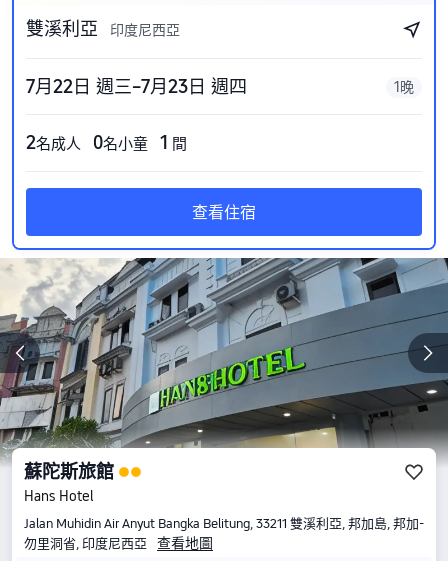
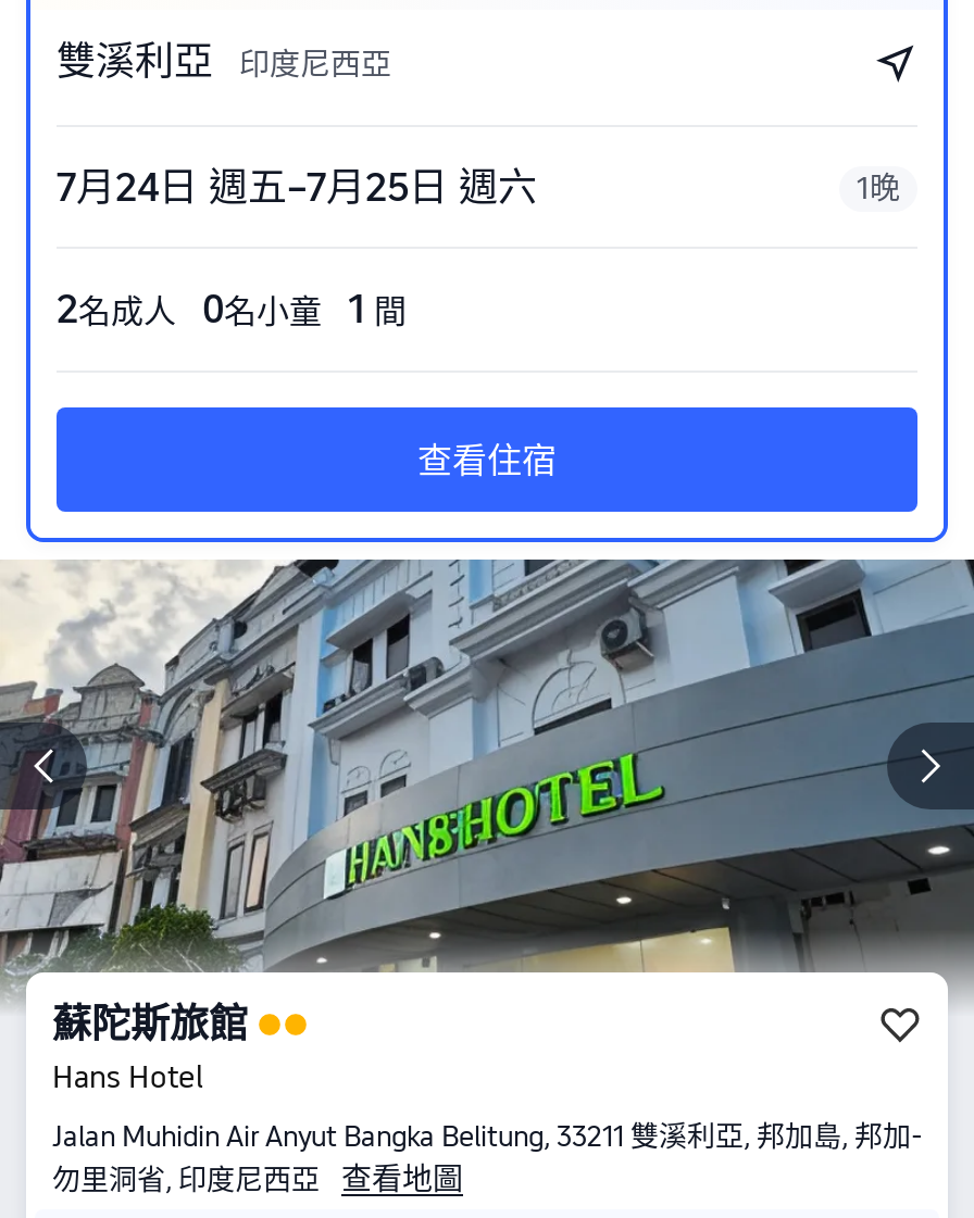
[26,76,247,97] 7月22日 週三–7月23日 週四 -> [57,164,537,210] 7月24日 週五–7月25日 週六

